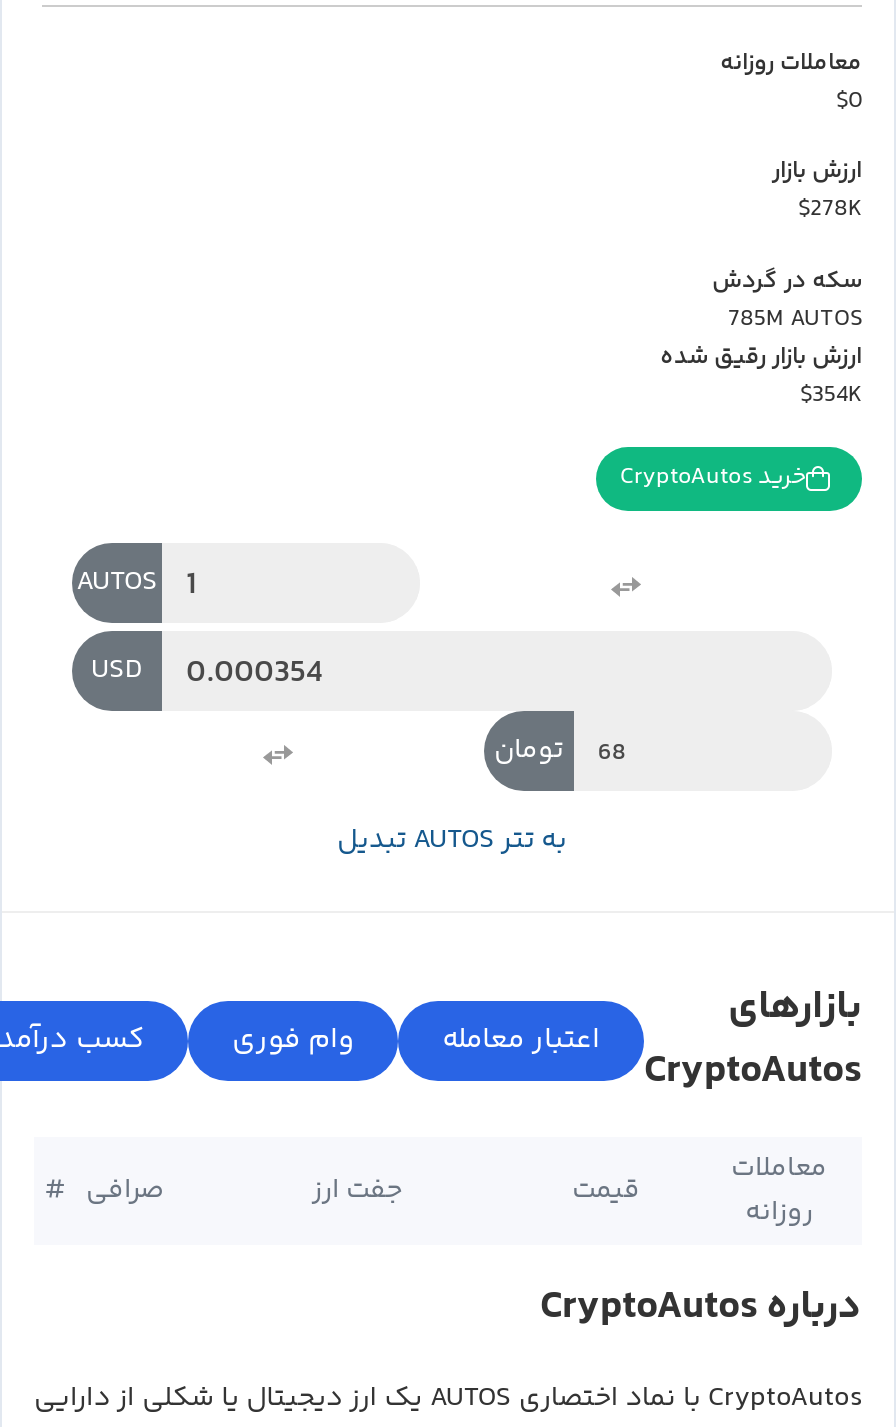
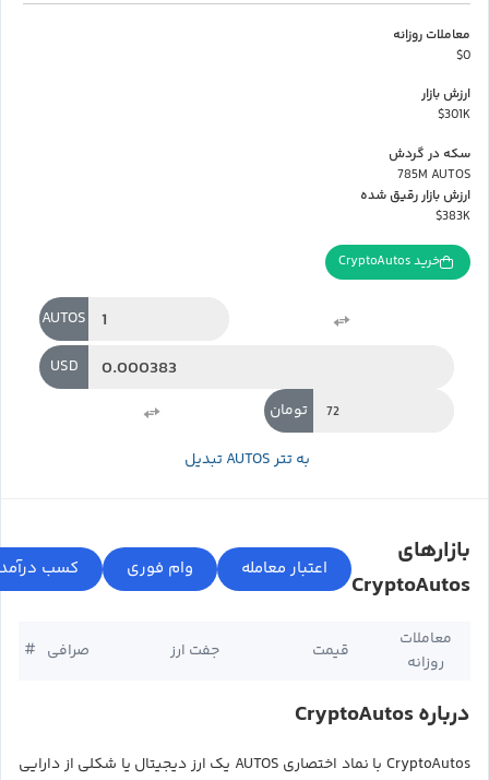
[798,192,862,230] $278K -> [438,105,470,126] $301K
[800,377,862,415] $354K -> [436,206,470,227] $383K

